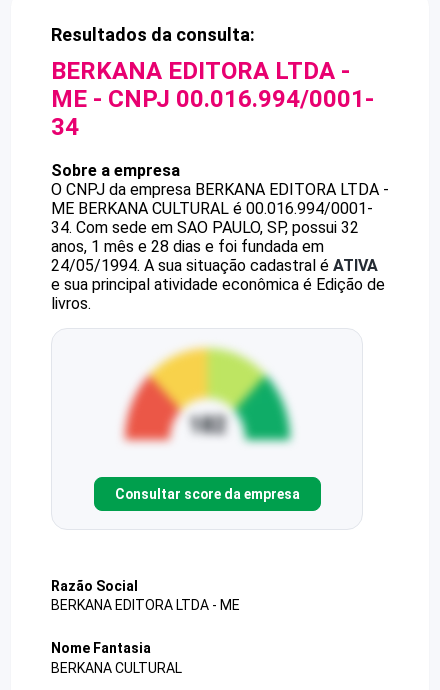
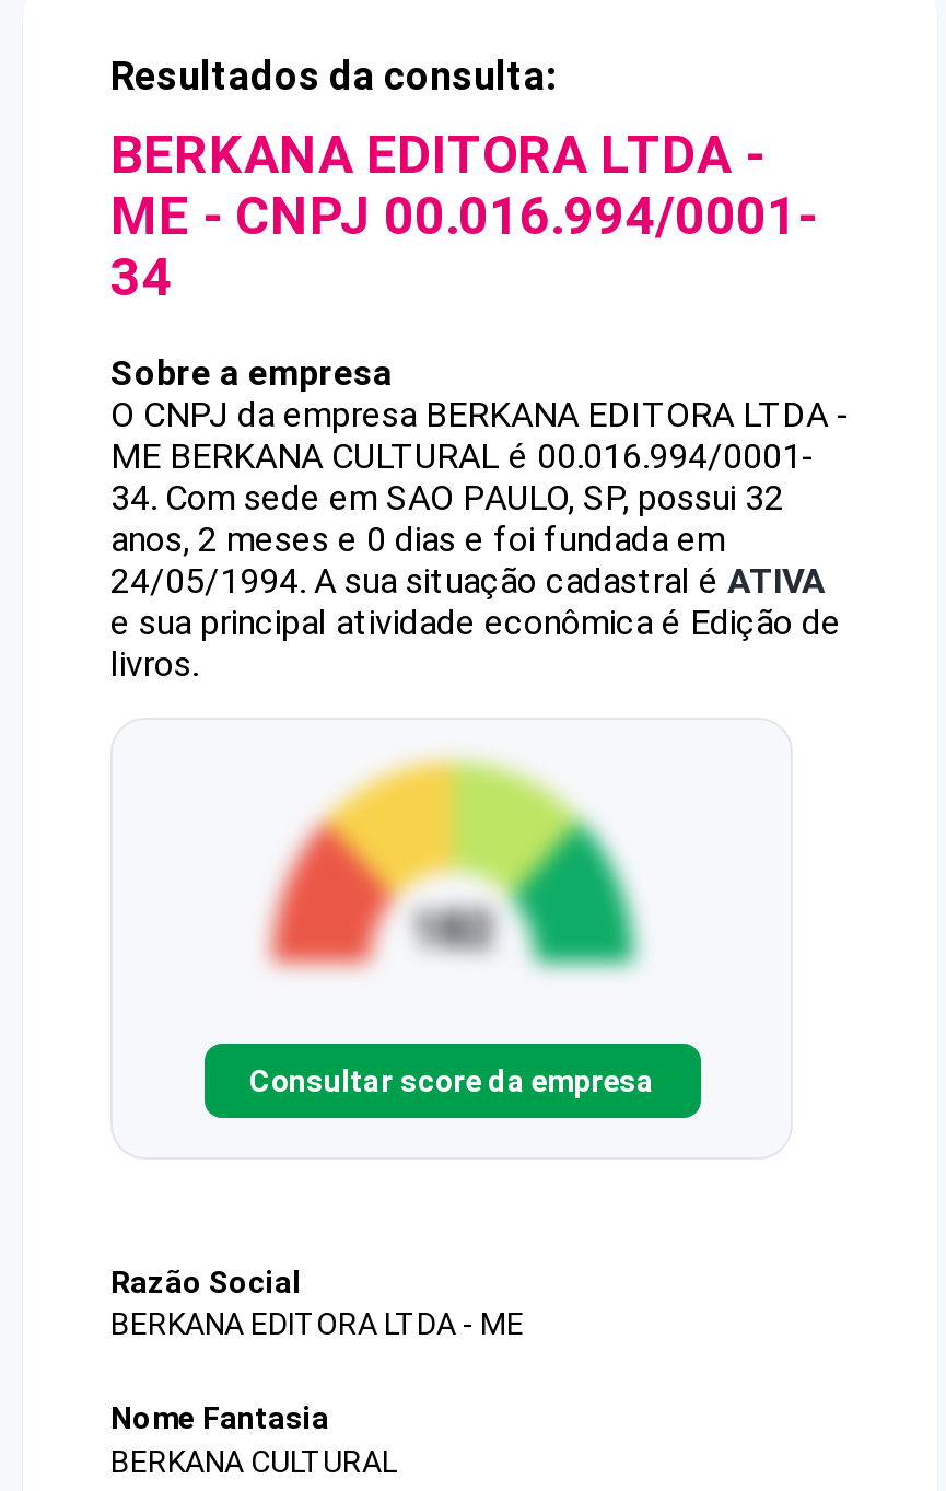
[51,237,324,256] anos, 1 mês e 28 dias e foi fundada em -> [110,519,725,560] anos, 2 meses e 0 dias e foi fundada em

